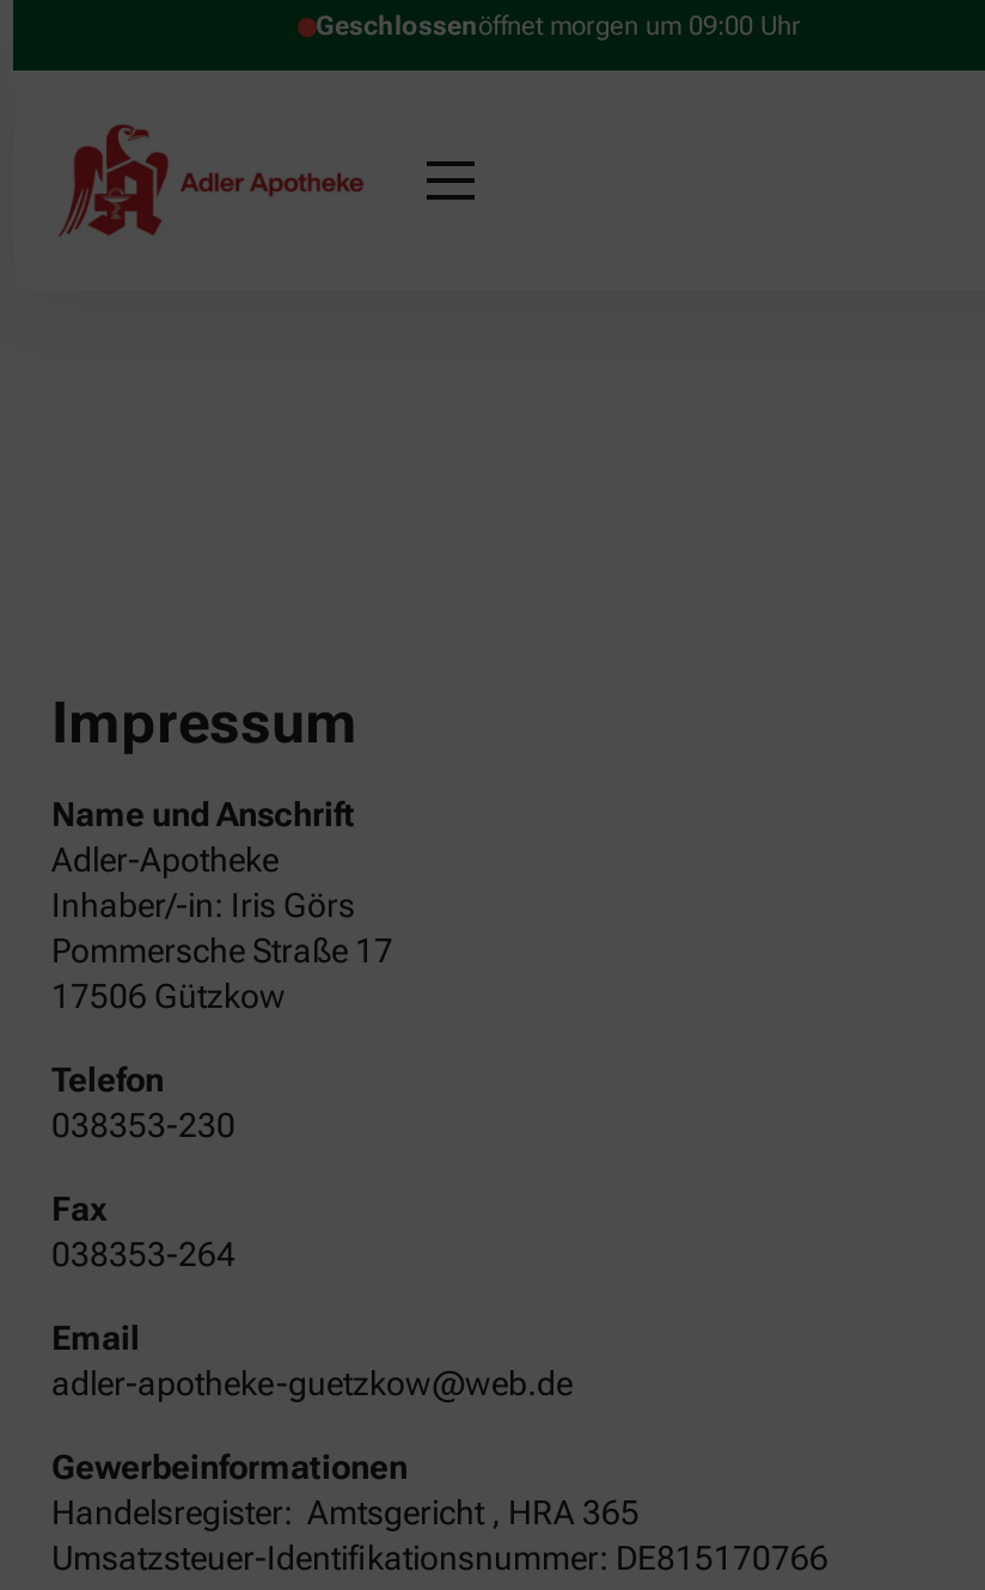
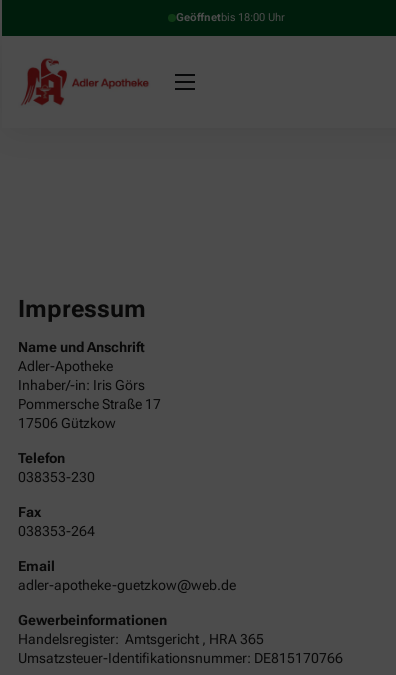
[316,11,801,42] Geschlossenöffnet morgen um 09:00 Uhr -> [175,11,284,24] Geöffnetbis 18:00 Uhr

